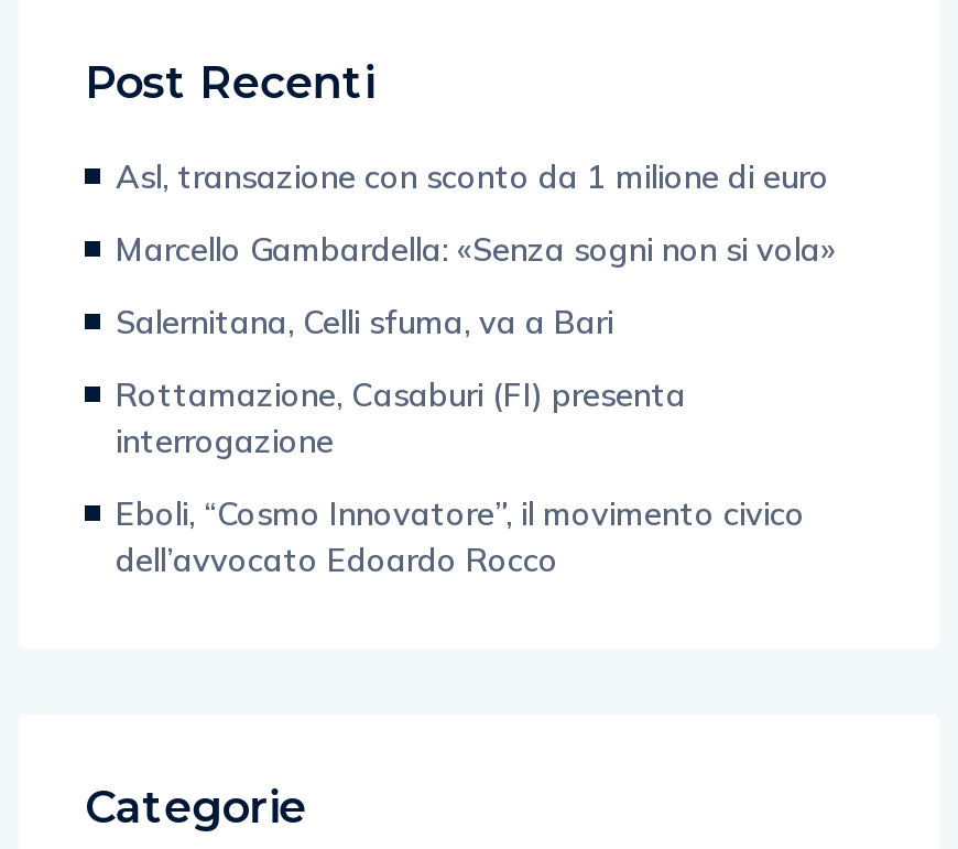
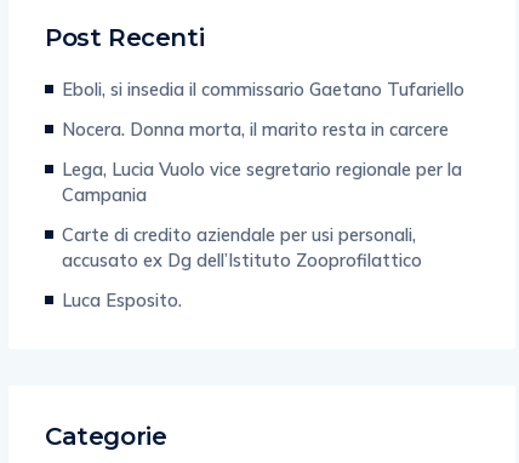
[116,156,829,198] Asl, transazione con sconto da 1 milione di euro -> [62,78,464,101] Eboli, si insedia il commissario Gaetano Tufariello
[116,228,836,270] Marcello Gambardella: «Senza sogni non si vola» -> [62,118,449,141] Nocera. Donna morta, il marito resta in carcere
[116,301,613,343] Salernitana, Celli sfuma, va a Bari -> [62,158,462,206] Lega, Lucia Vuolo vice segretario regionale per la | Campania
[116,374,686,462] Rottamazione, Casaburi (FI) presenta | interrogazione -> [62,223,422,272] Carte di credito aziendale per usi personali, | accusato ex Dg dell’Istituto Zooprofilattico
[116,493,805,581] Eboli, “Cosmo Innovatore”, il movimento civico | dell’avvocato Edoardo Rocco -> [62,289,182,312] Luca Esposito.

